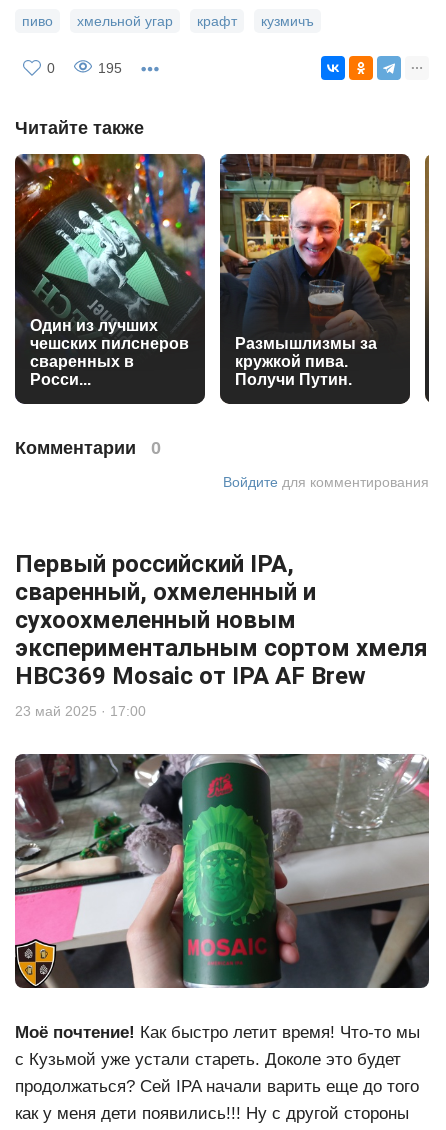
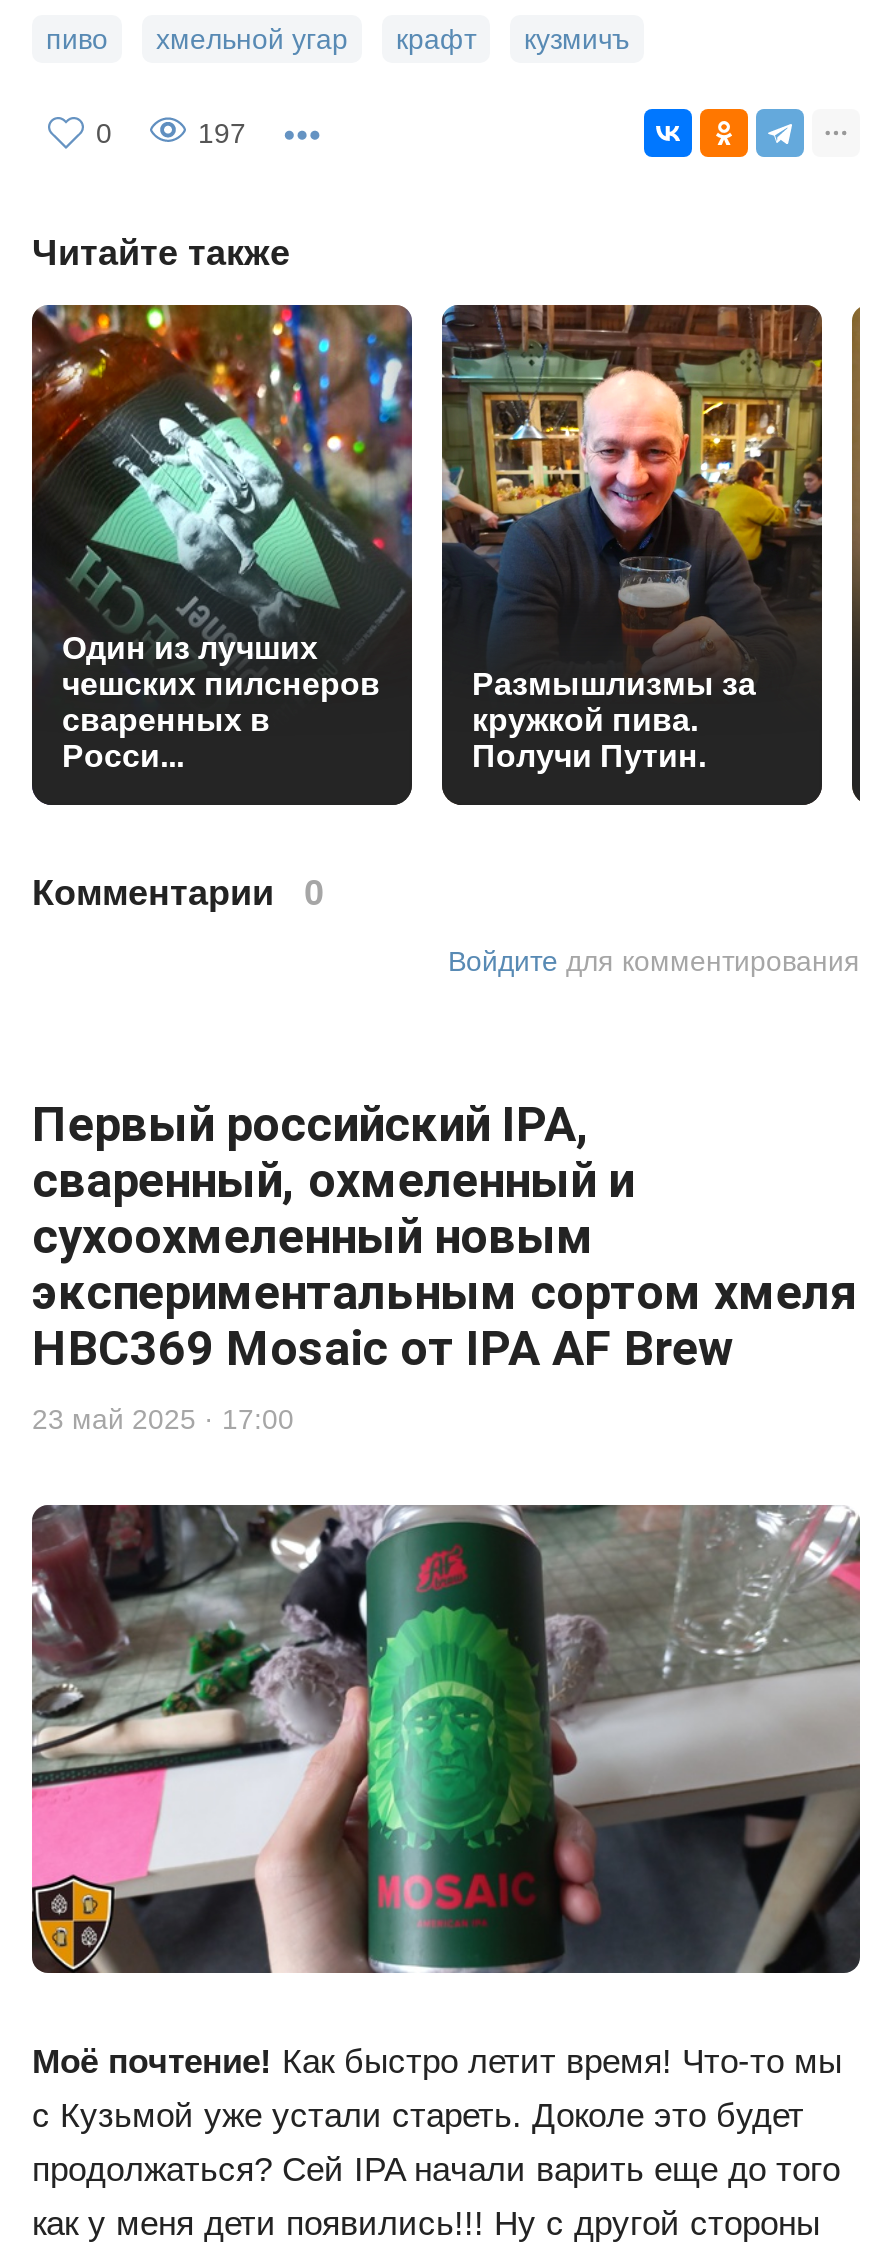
[98,60,122,76] 195 -> [198,118,246,150] 197

